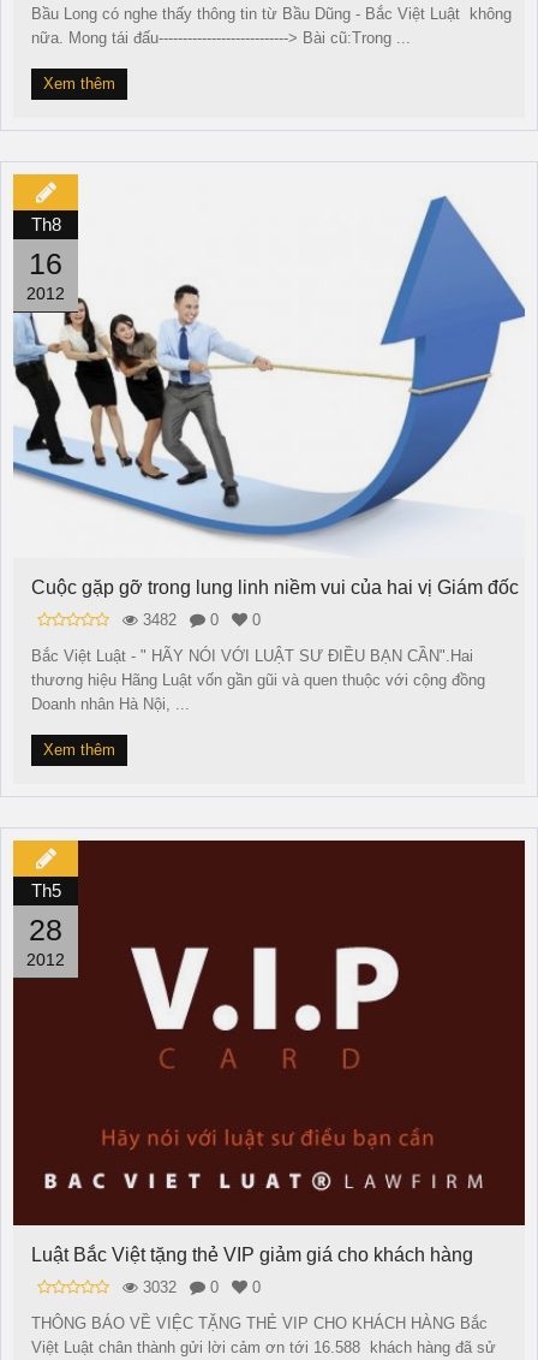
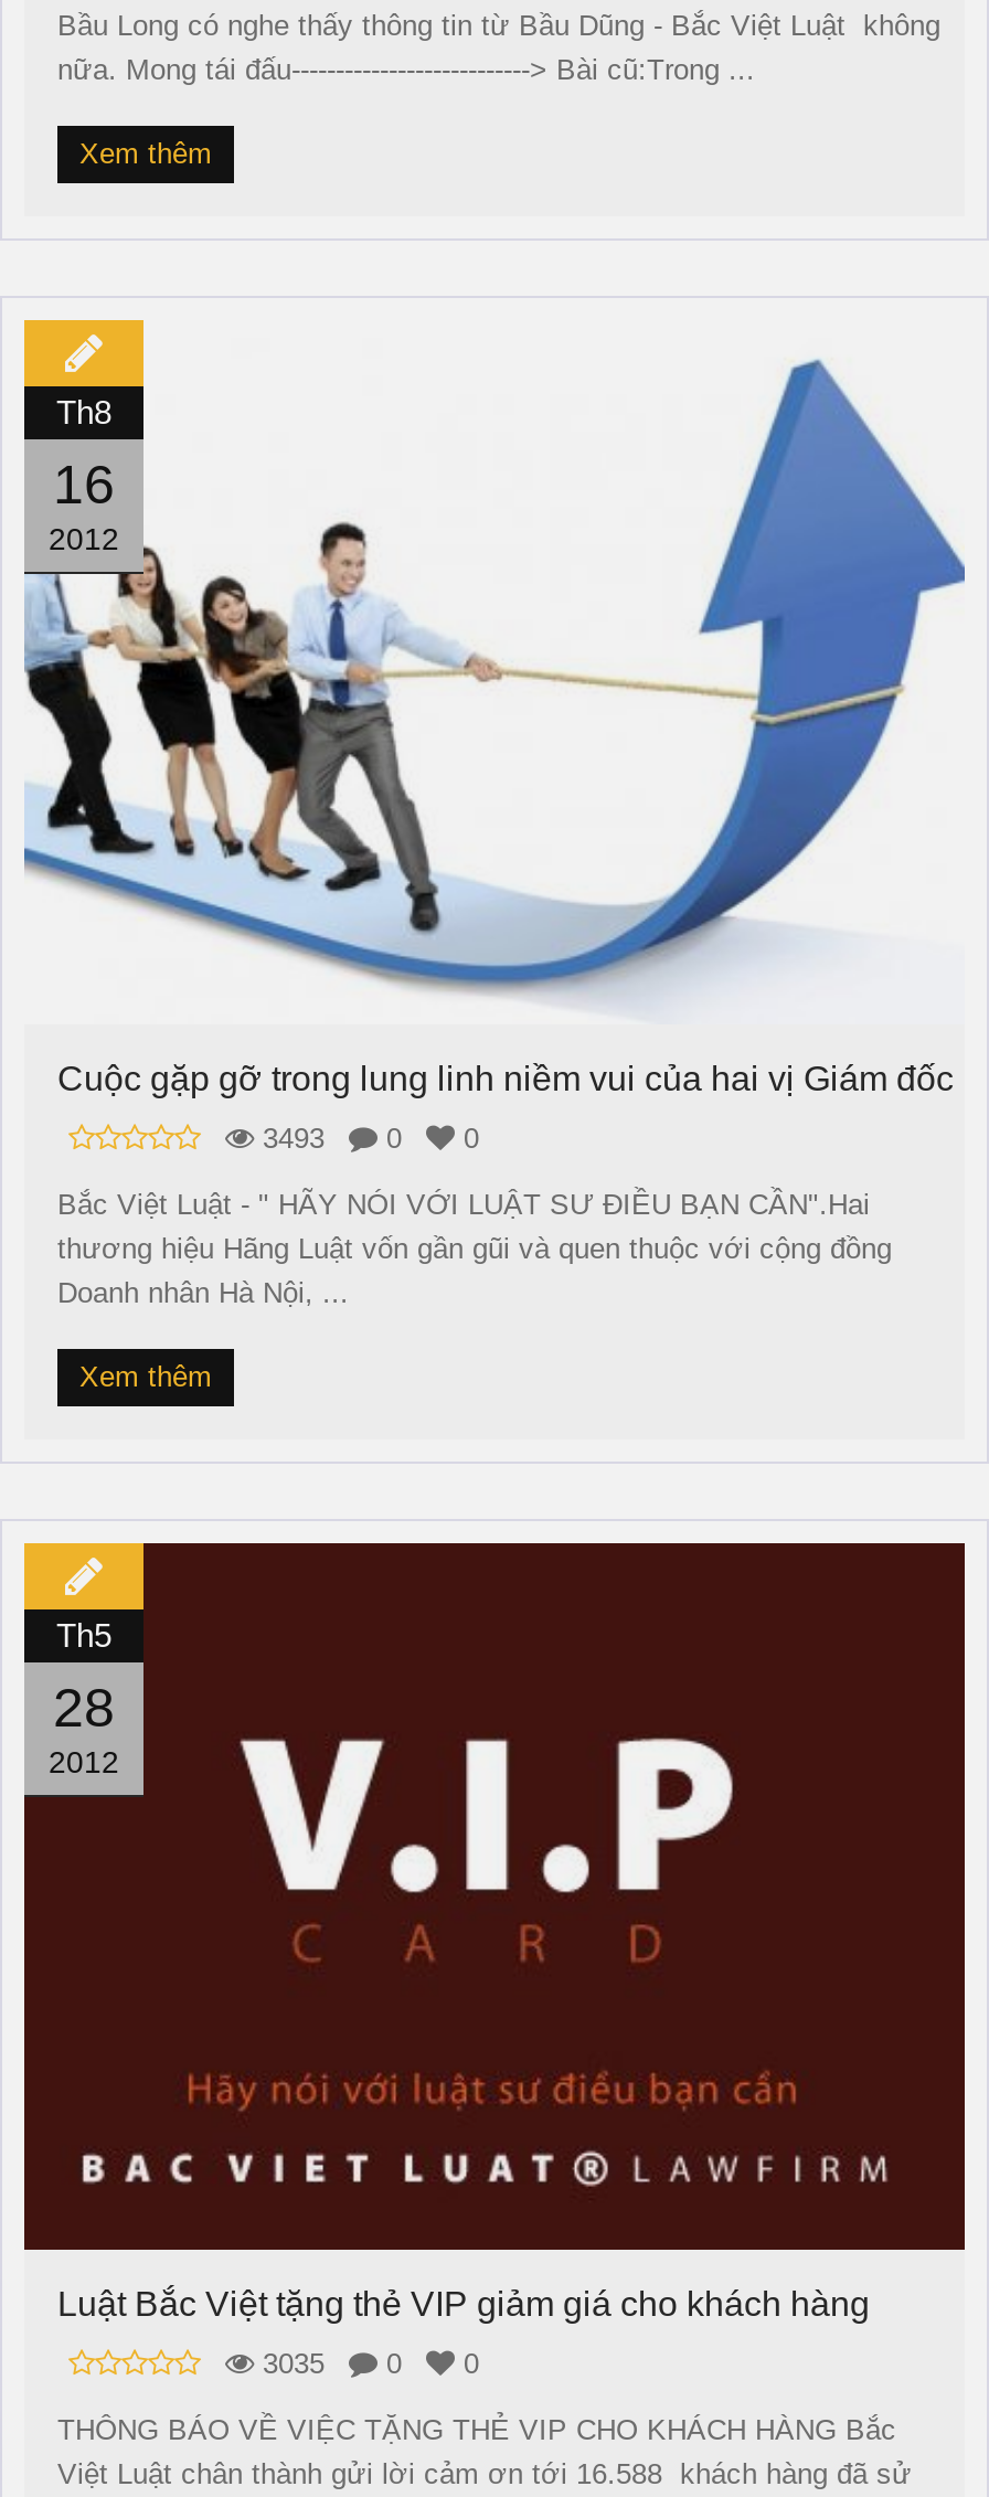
[138,611,261,629] 3482 0 0 -> [254,1122,479,1155] 3493 0 0
[138,1278,261,1296] 3032 0 0 -> [254,2346,479,2379] 3035 0 0

